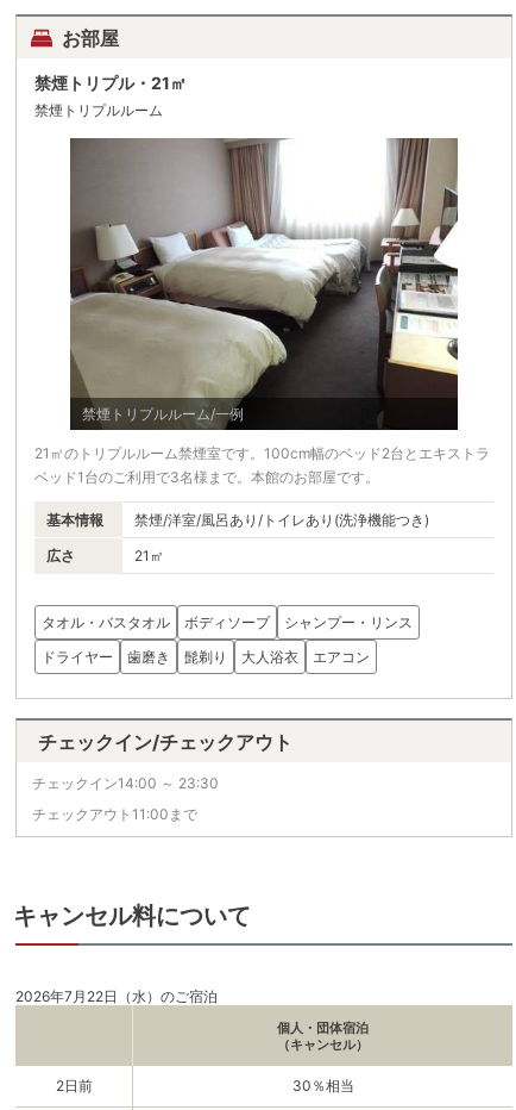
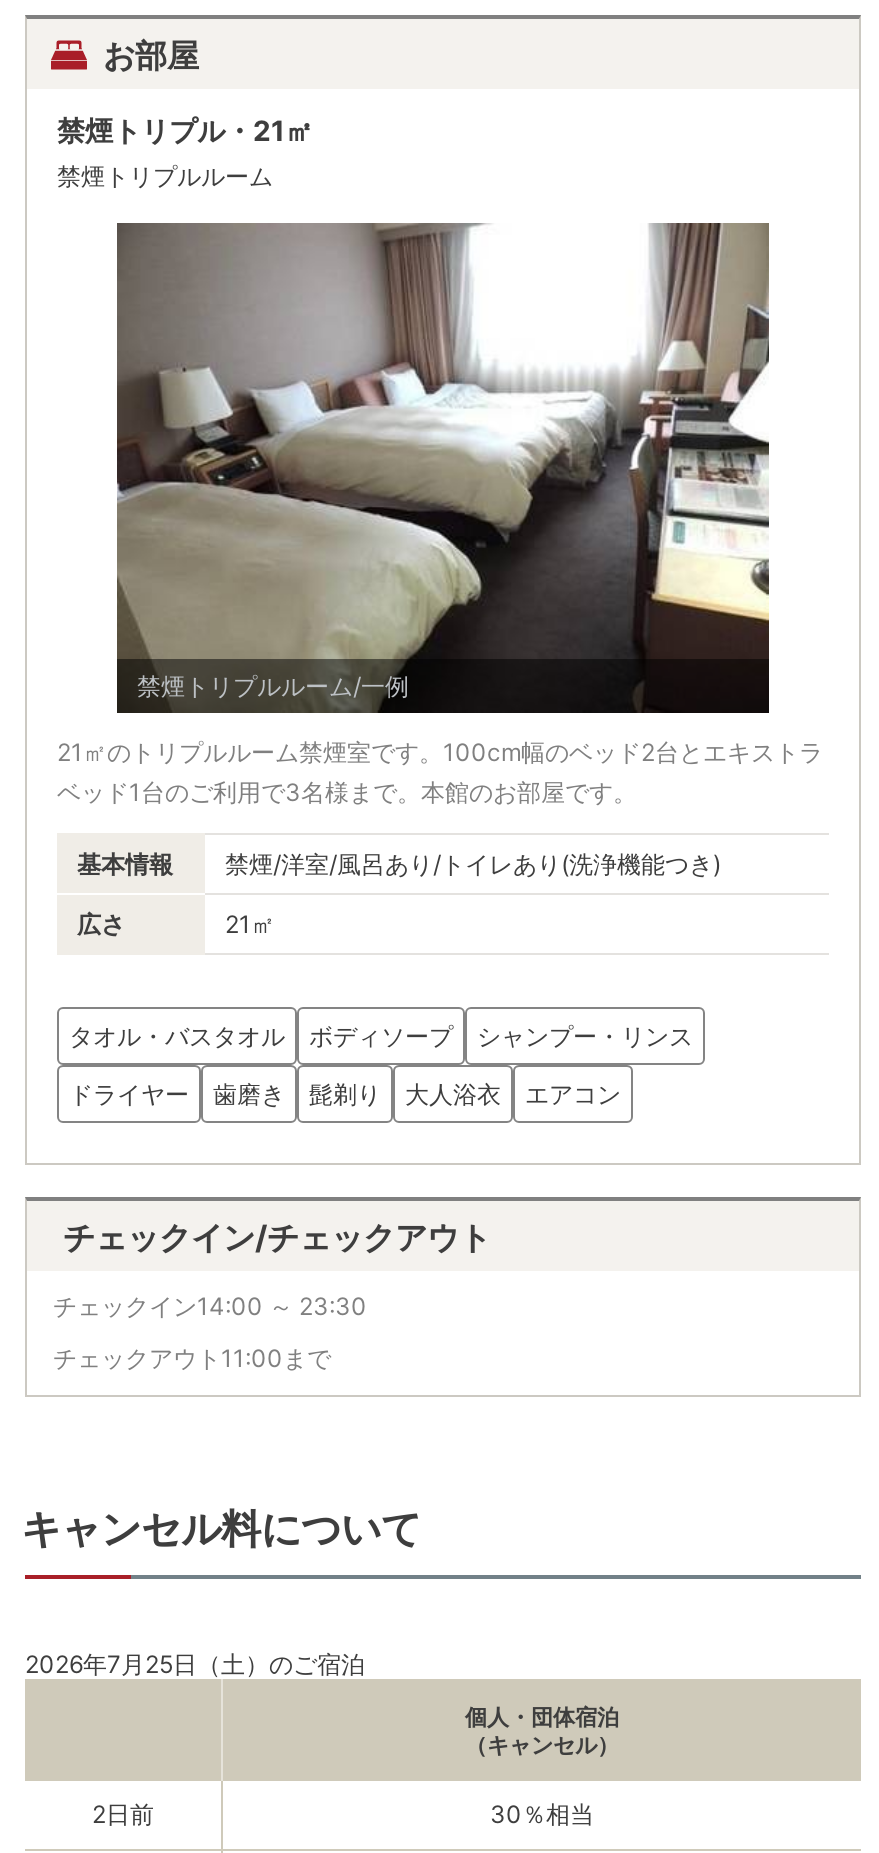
[15,987,218,1005] 2026年7月22日（水）のご宿泊 -> [25,1649,365,1679] 2026年7月25日（土）のご宿泊

